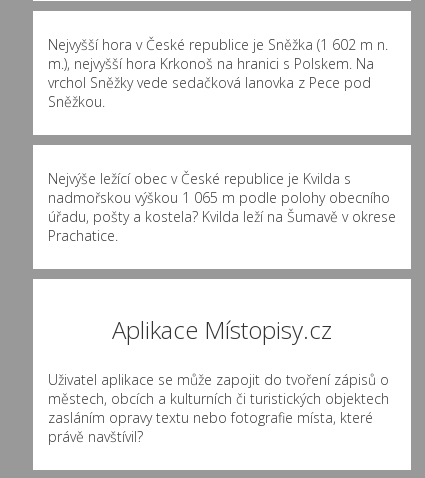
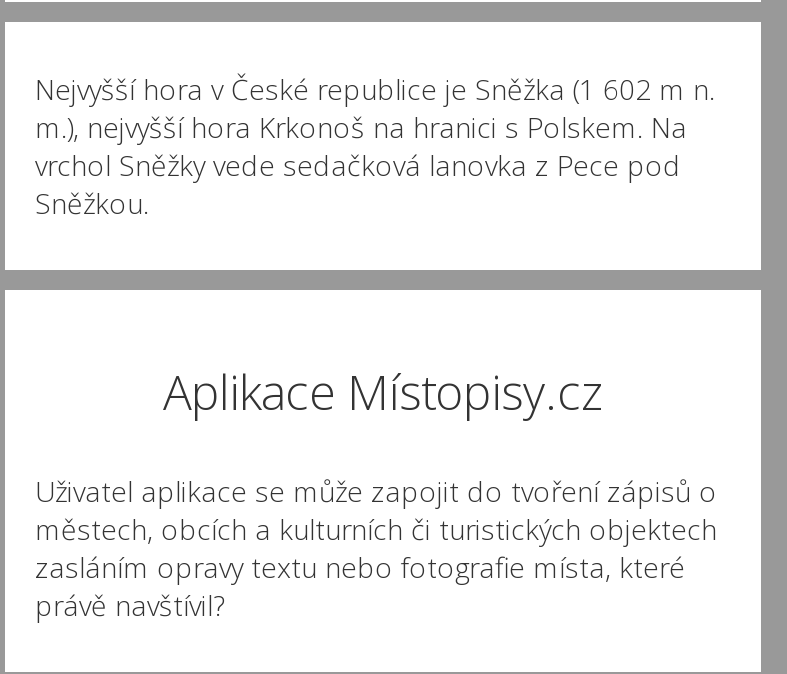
[48,169,396,245] Nejvýše ležící obec v České republice je Kvilda s | nadmořskou výškou 1 065 m podle polohy obecního | úřadu, pošty a kostela? Kvilda leží na Šumavě v okrese | Prachatice. -> none

